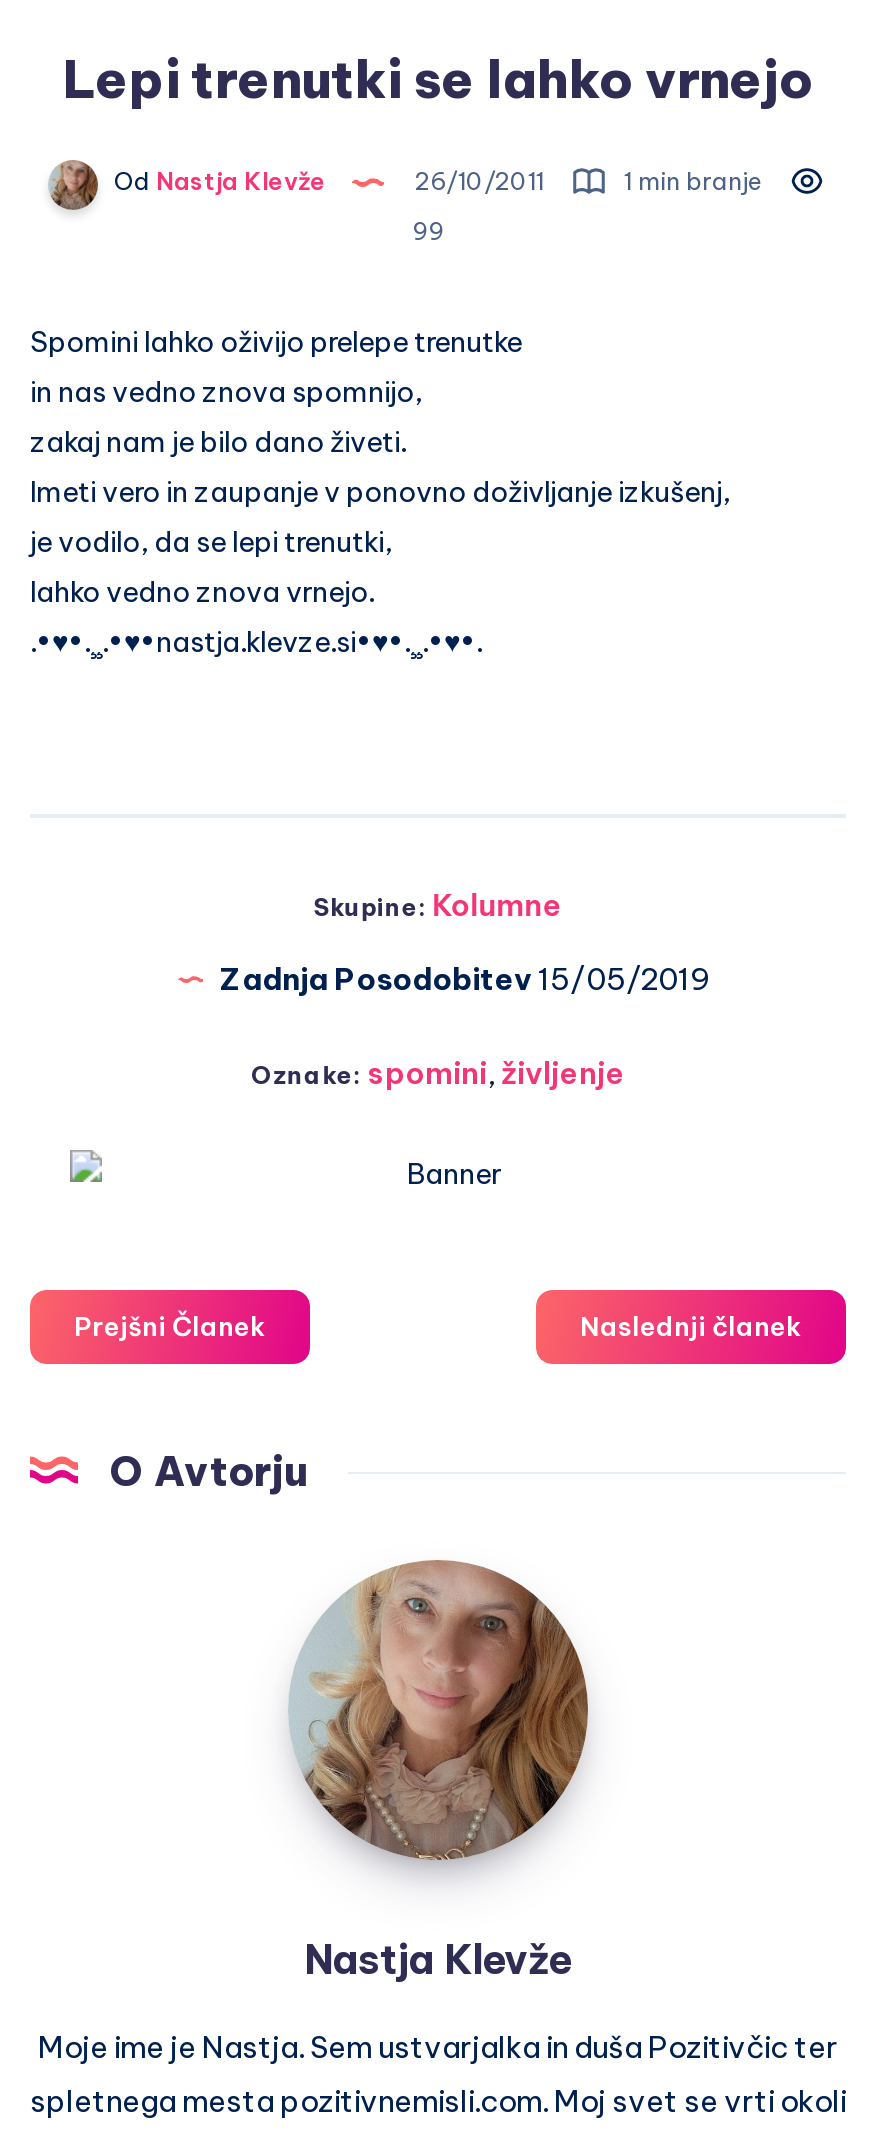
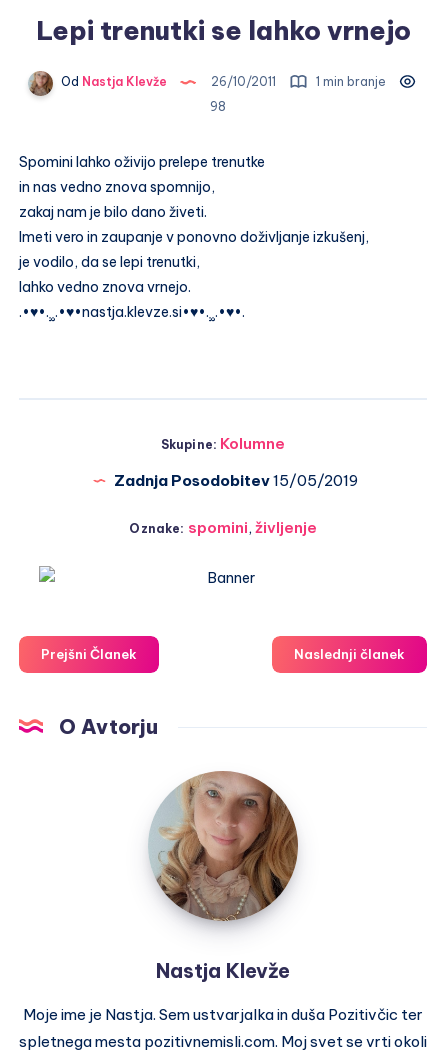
[412,215,444,245] 99 -> [210,99,226,114] 98

